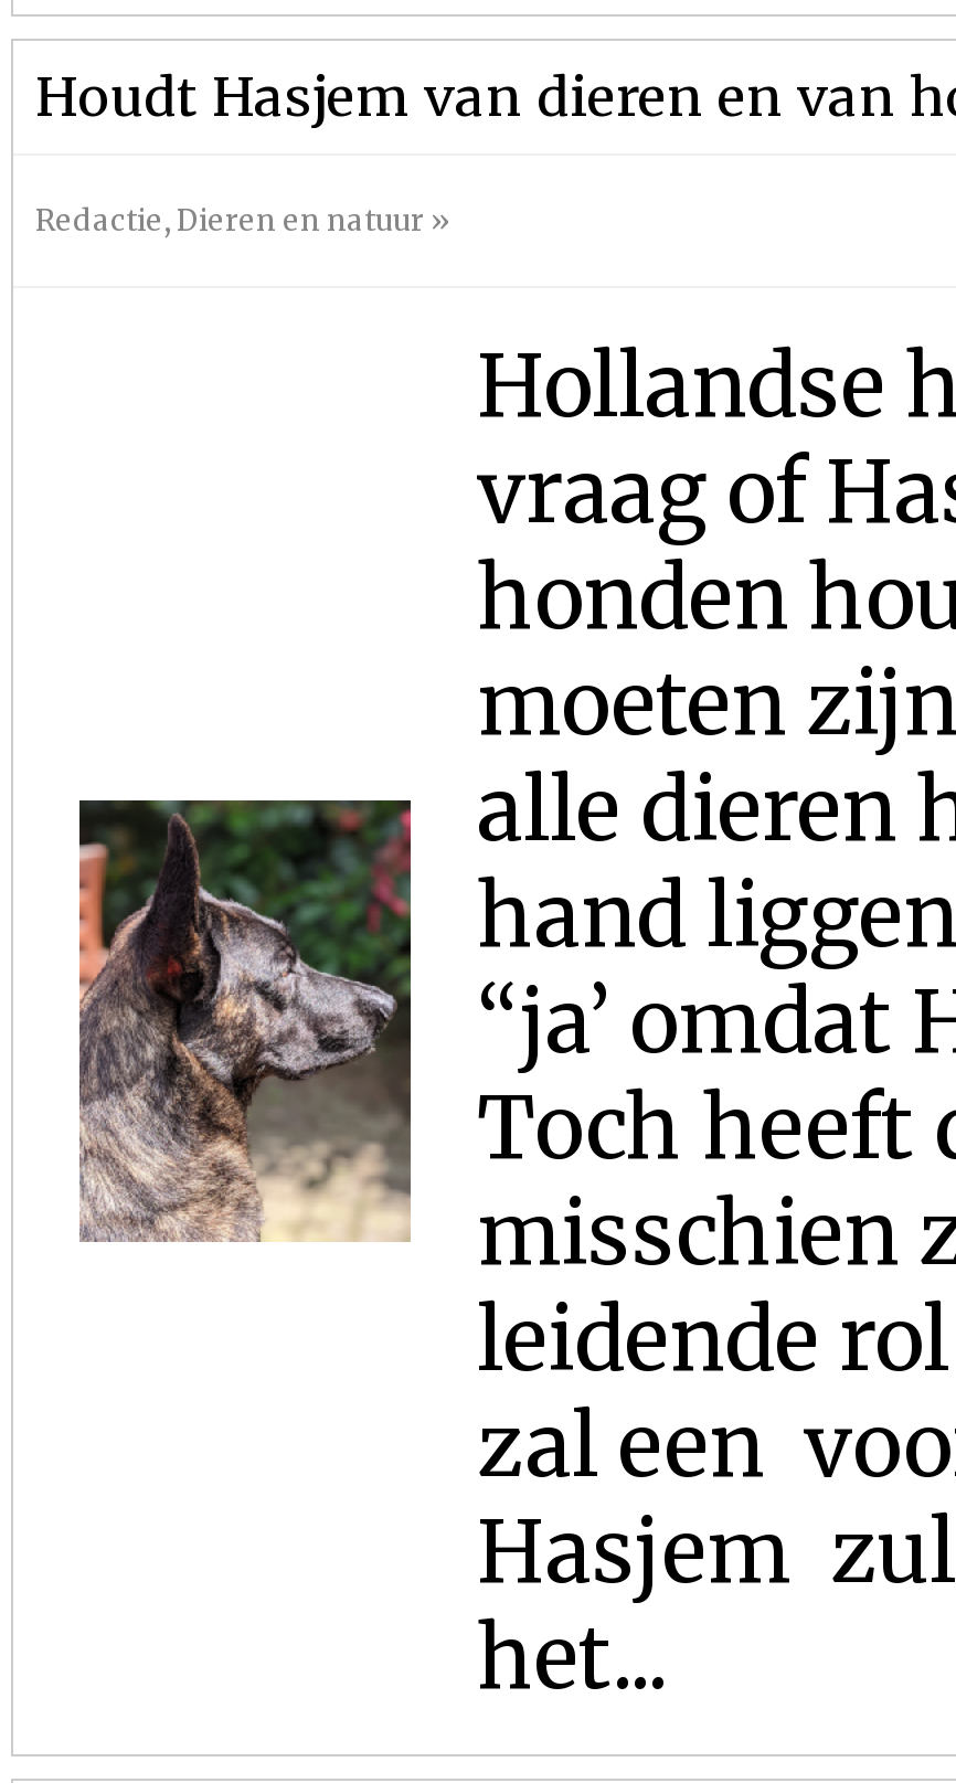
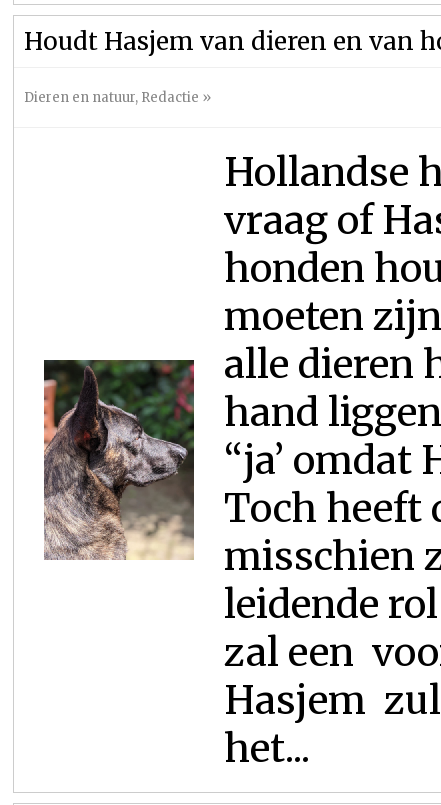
[35,202,450,240] Redactie, Dieren en natuur» -> [24,89,211,106] Dieren en natuur, Redactie»

